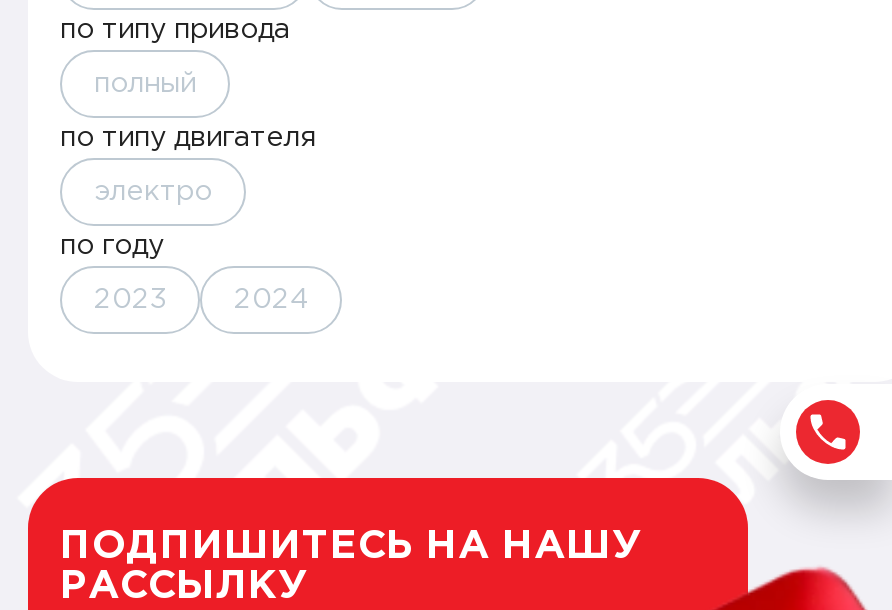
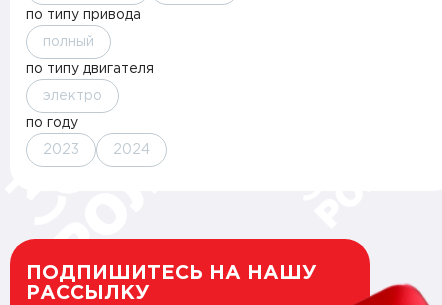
[788,398,884,506] [image] -> none

